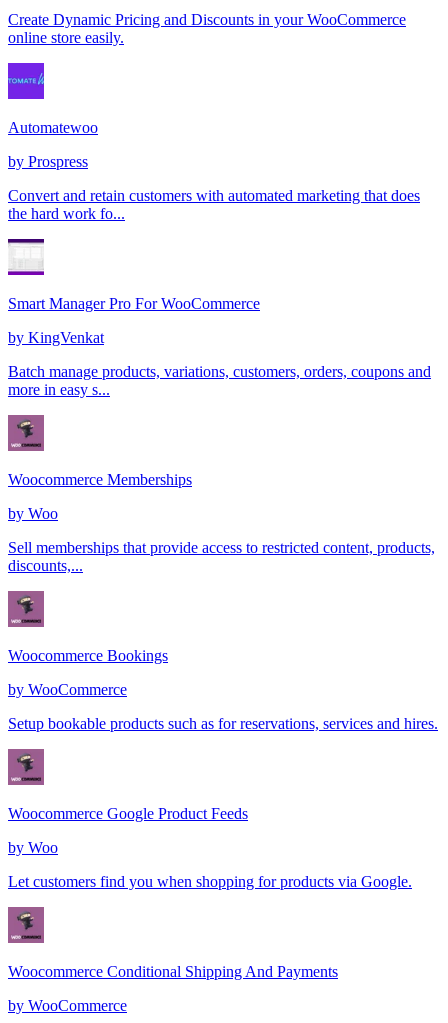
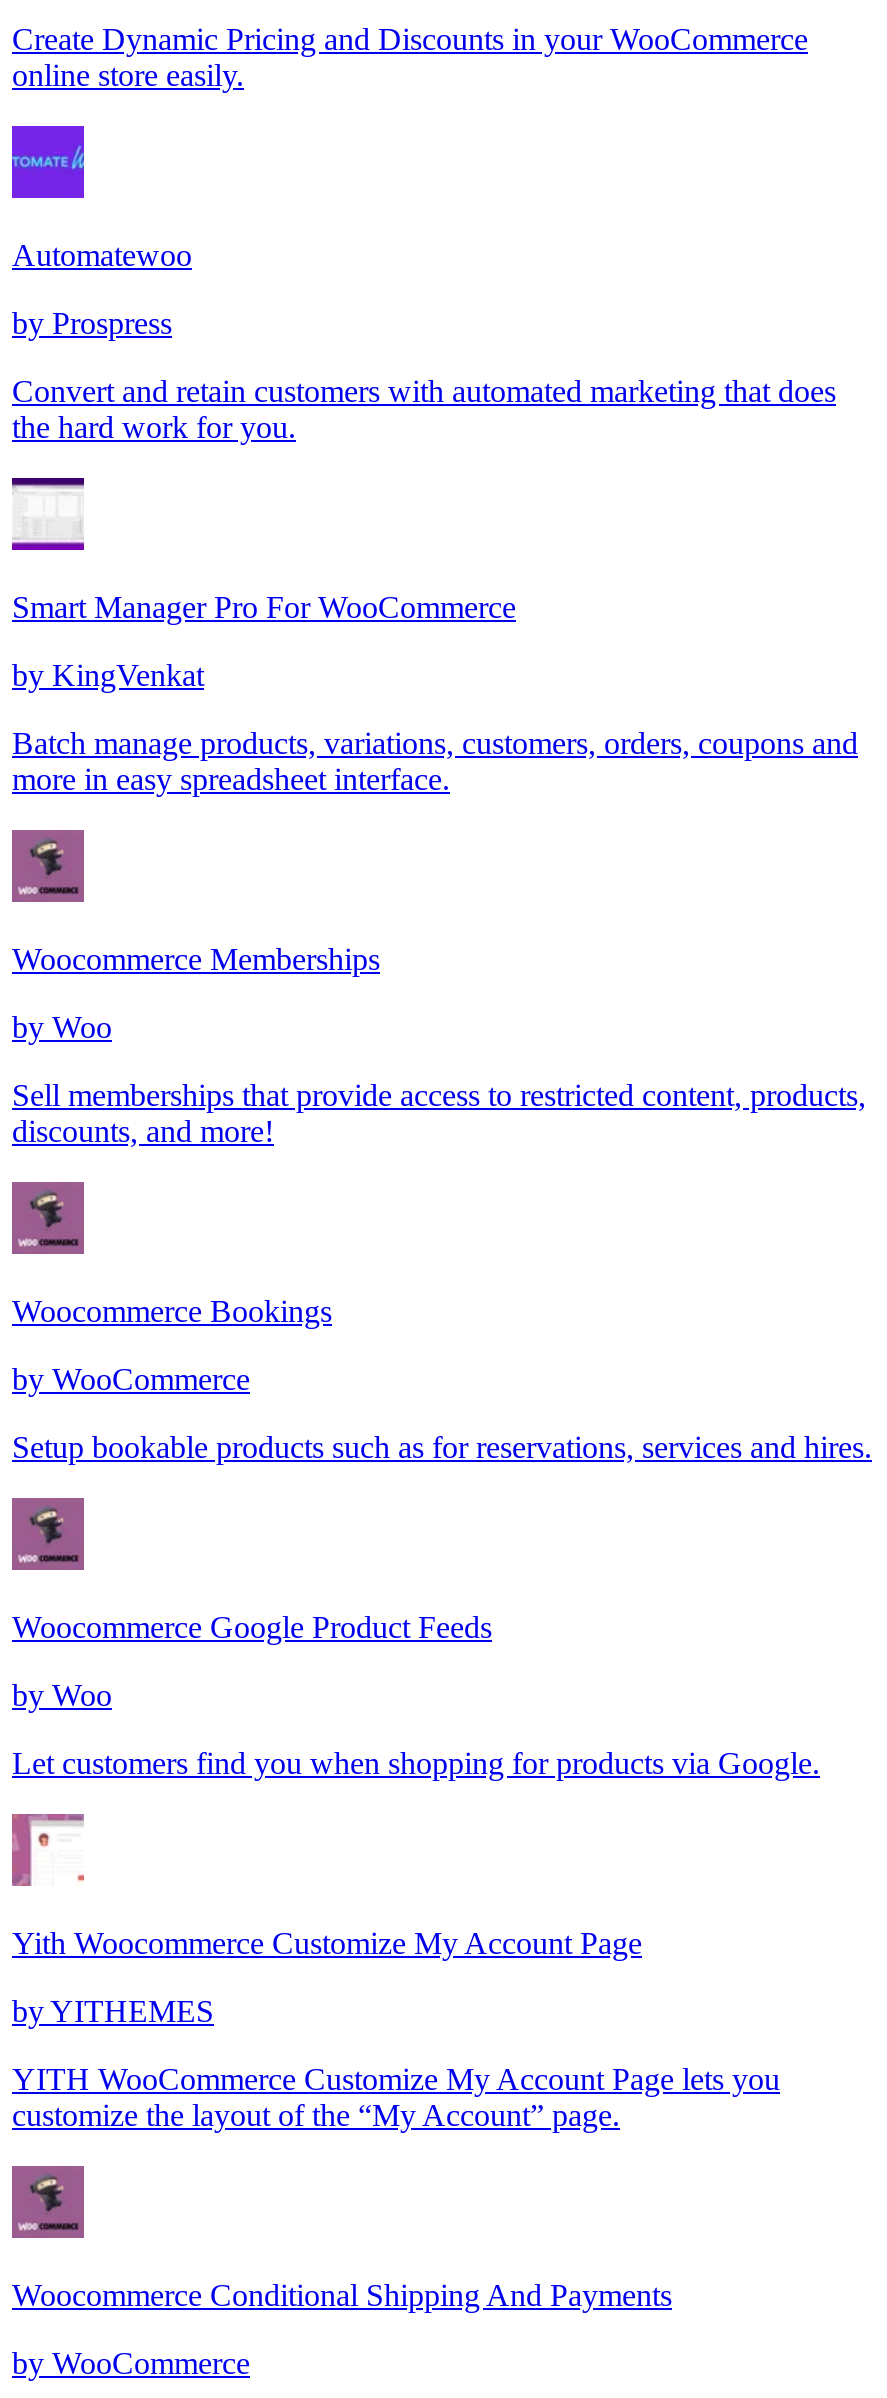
[8,205,125,222] the hard work fo... -> [12,409,296,443] the hard work for you.
[8,381,110,398] more in easy s... -> [12,761,450,795] more in easy spreadsheet interface.
[8,557,83,574] discounts,... -> [12,1113,274,1147] discounts, and more!
none -> [12,1814,780,2131] [image] | Yith Woocommerce Customize My Account Page | by YITHEMES | YITH WooCommerce Customize My Account Page lets you | customize the layout of the “My Account” page.

